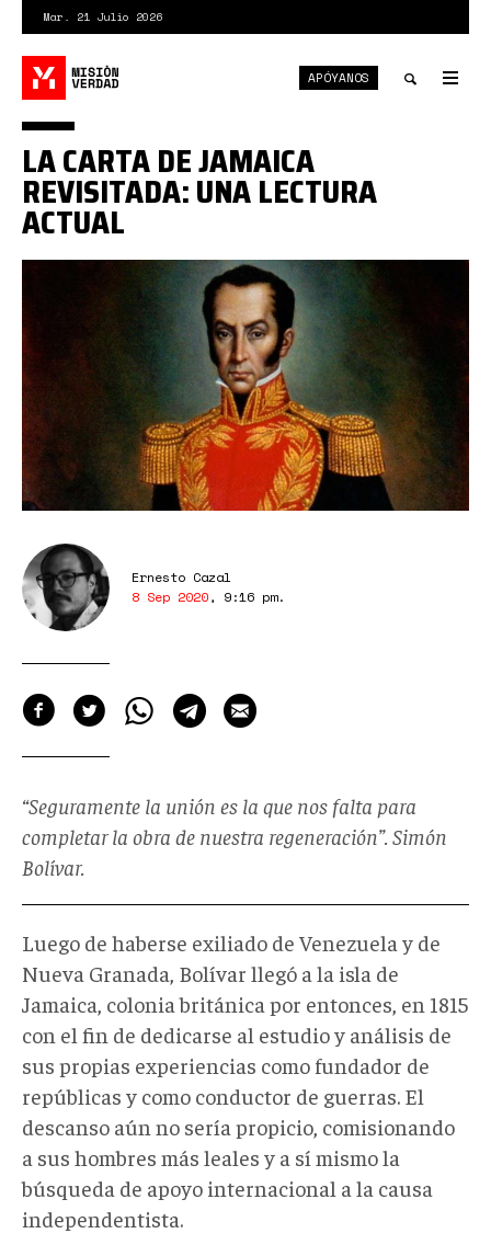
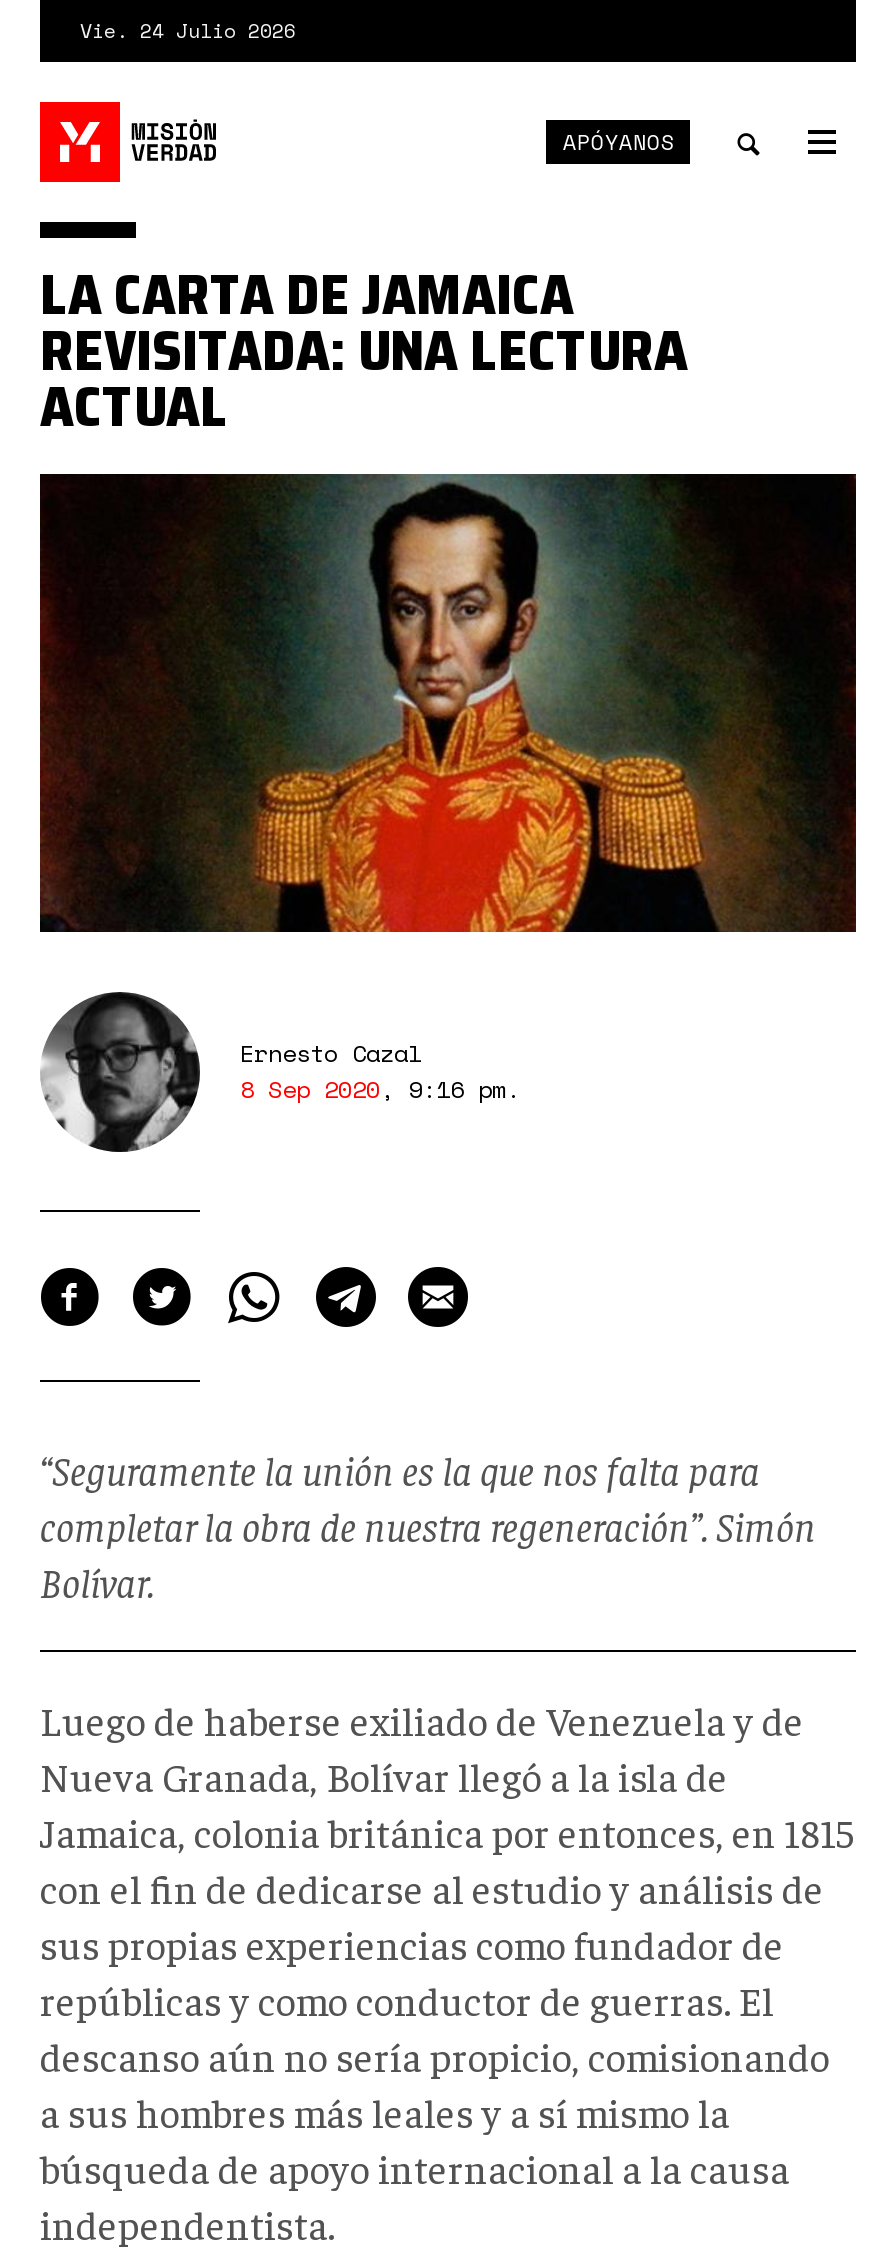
[44,9,162,25] Mar. 21 Julio 2026 -> [80,16,296,46] Vie. 24 Julio 2026

